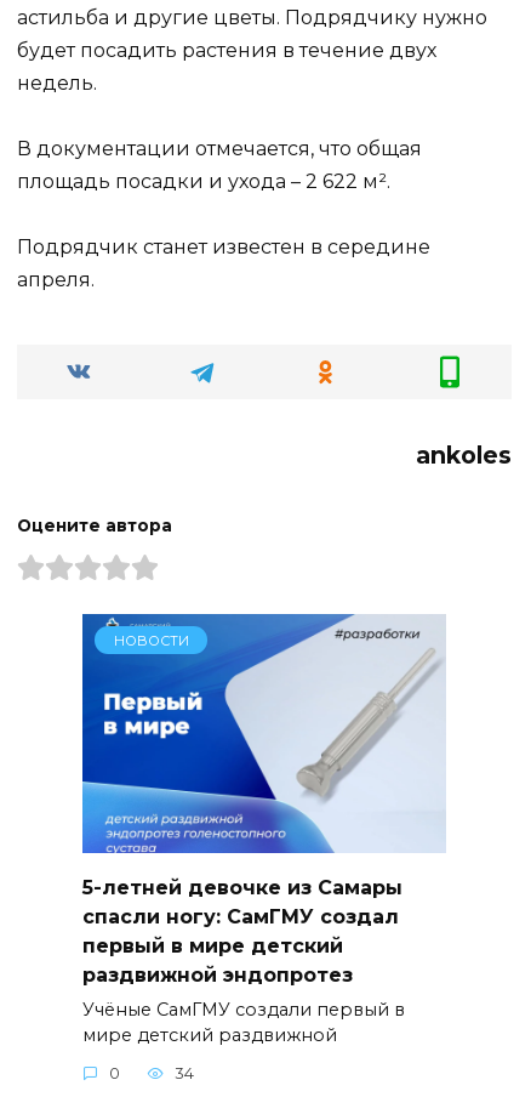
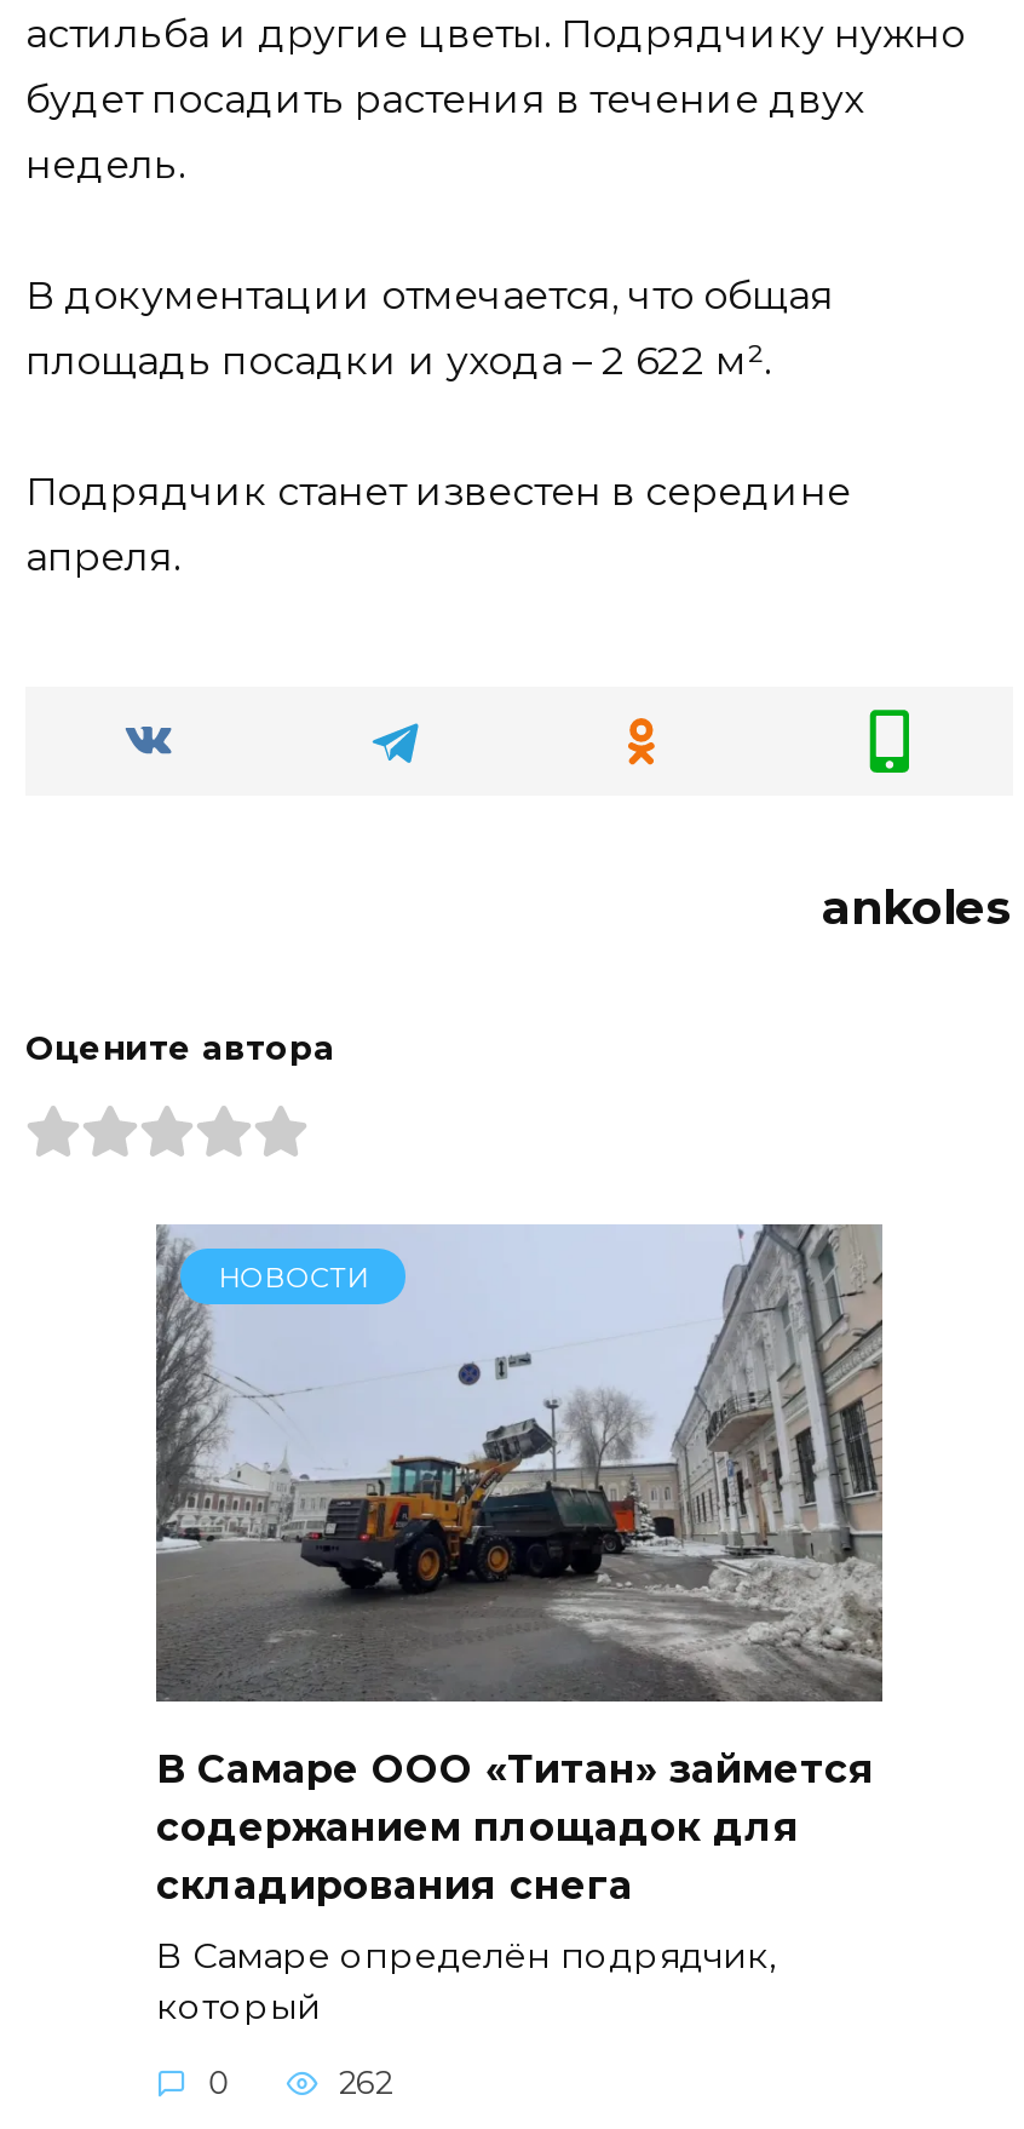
[81,614,446,986] [image] | 5-летней девочке из Самары | спасли ногу: СамГМУ создал | первый в мире детский | раздвижной эндопротез -> [154,1222,885,1908] [image] | В Самаре ООО «Титан» займется | содержанием площадок для | складирования снега
[82,998,405,1046] Учёные СамГМУ создали первый в | мире детский раздвижной -> [156,1933,776,2028] В Самаре определён подрядчик, | который
[174,1064,193,1083] 34 -> [339,2065,392,2101] 262

